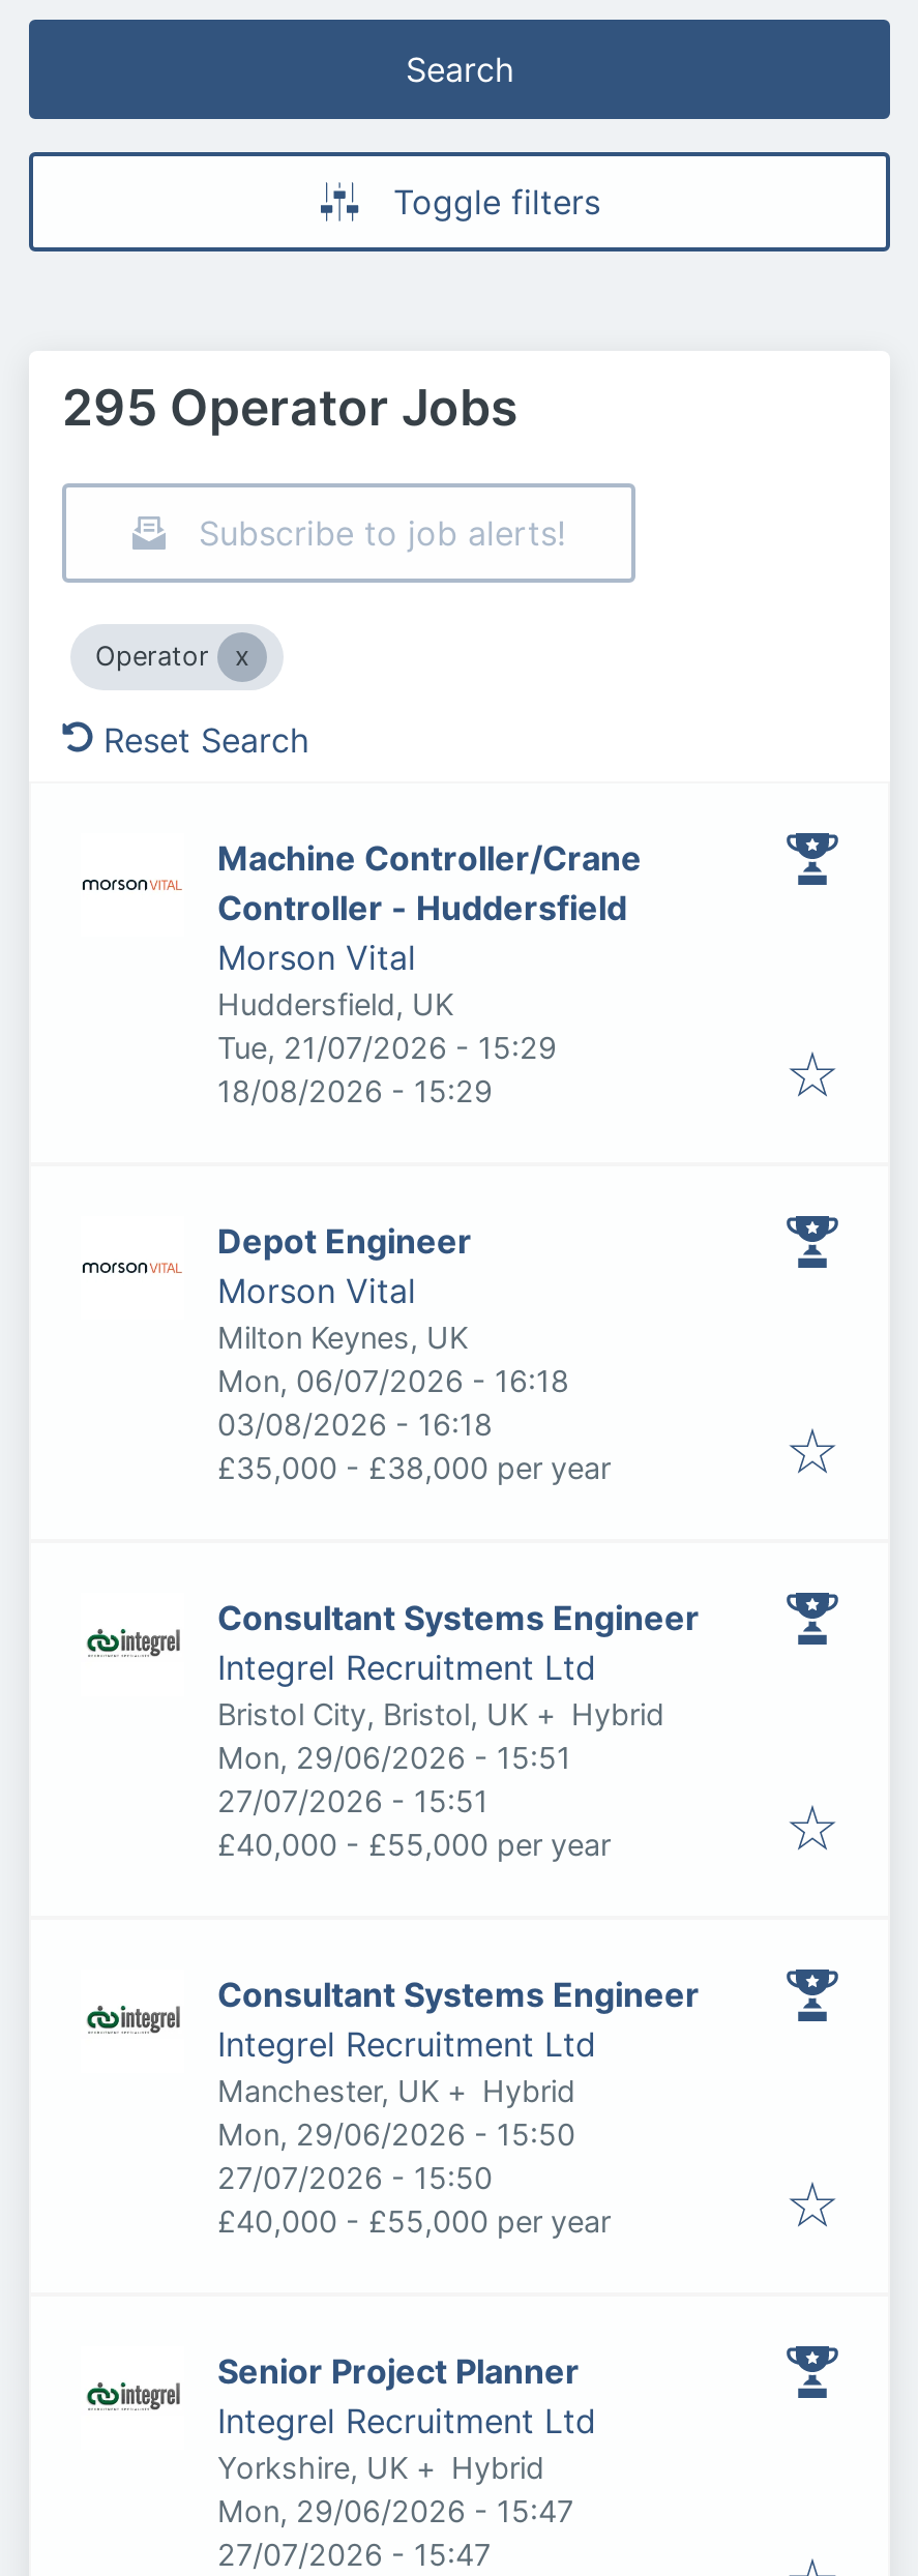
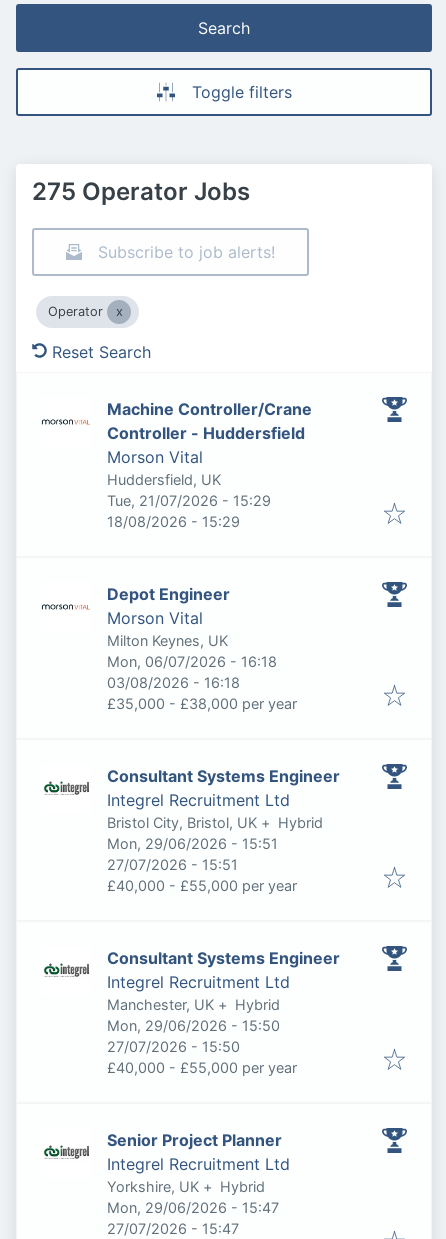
[62,378,517,438] 295 Operator Jobs -> [32,177,250,206] 275 Operator Jobs

